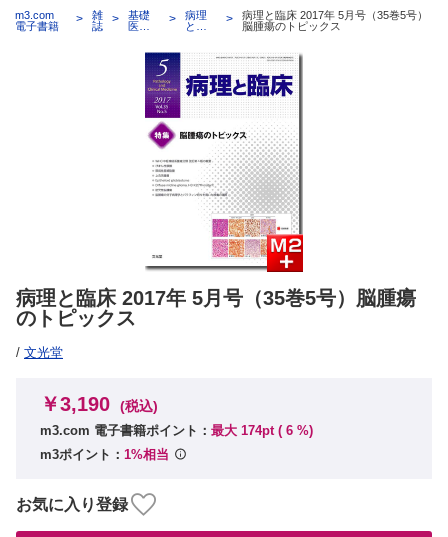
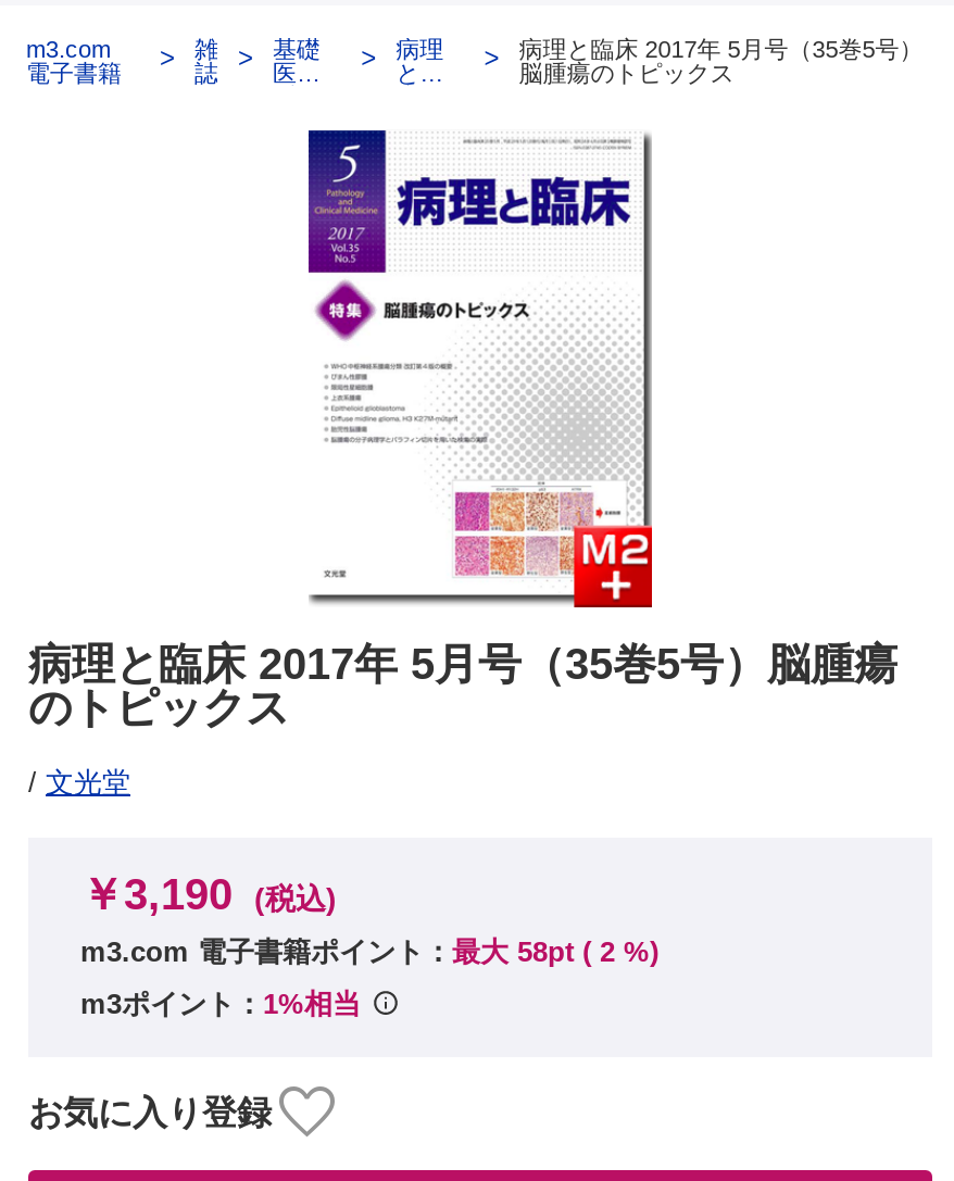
[40,423,313,438] m3.com 電子書籍ポイント：最大 174pt (6%) -> [80,935,658,968] m3.com 電子書籍ポイント：最大 58pt (2%)

